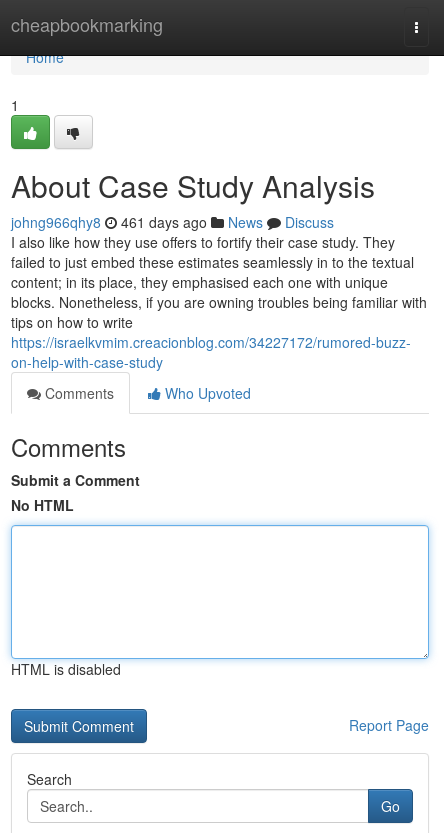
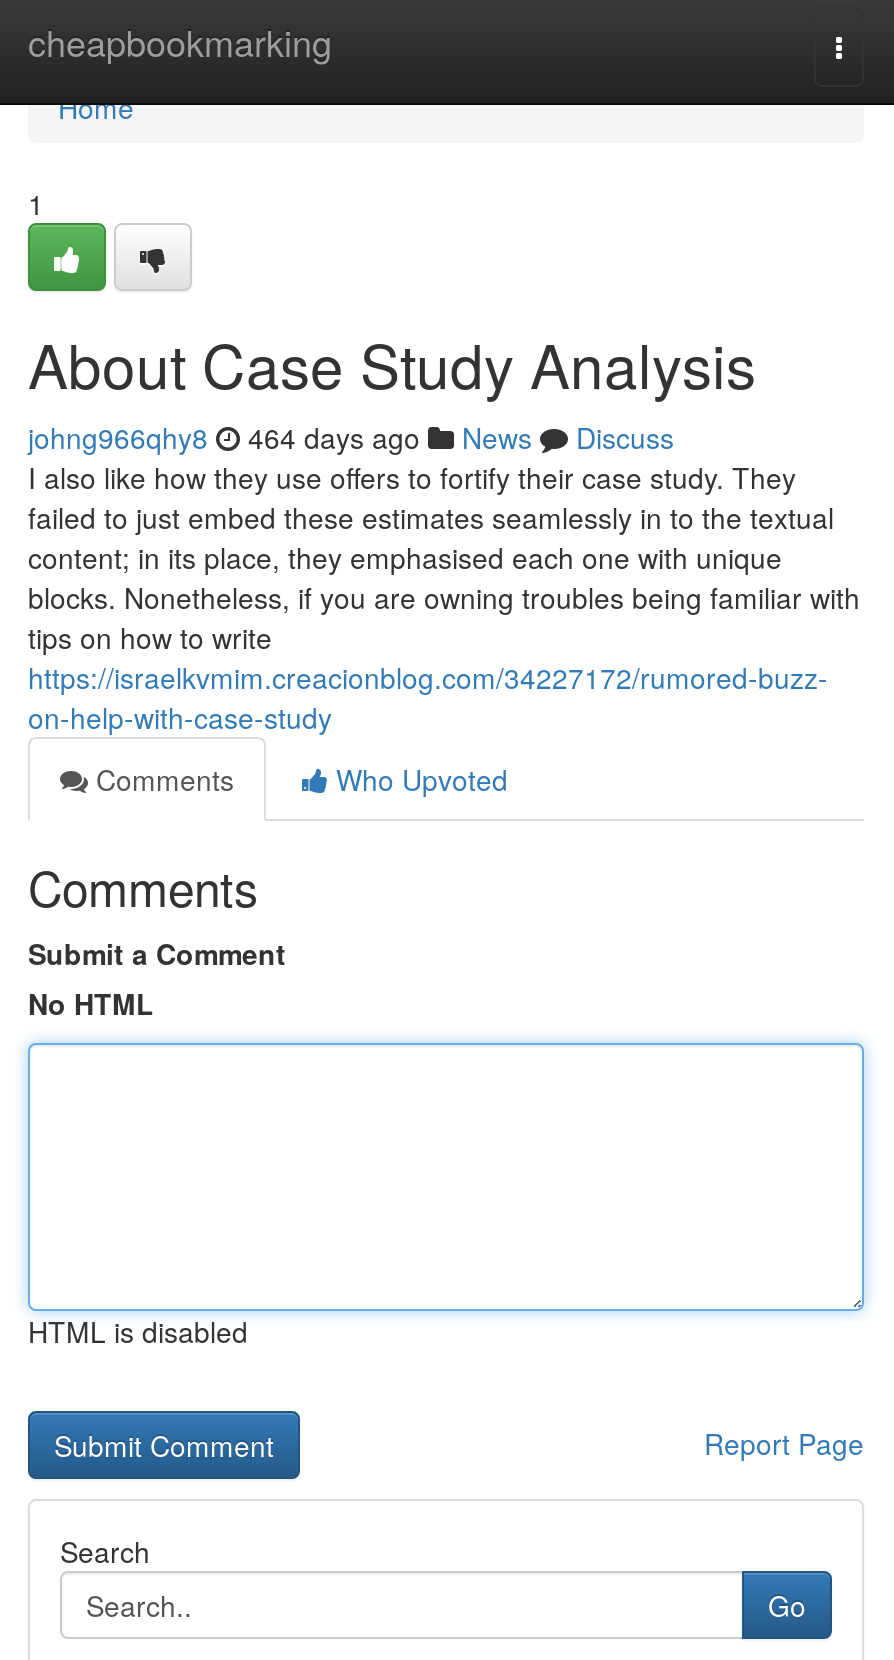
[11,212,334,232] johng966qhy8 461 days ago News Discuss -> [28,417,674,457] johng966qhy8 464 days ago News Discuss

